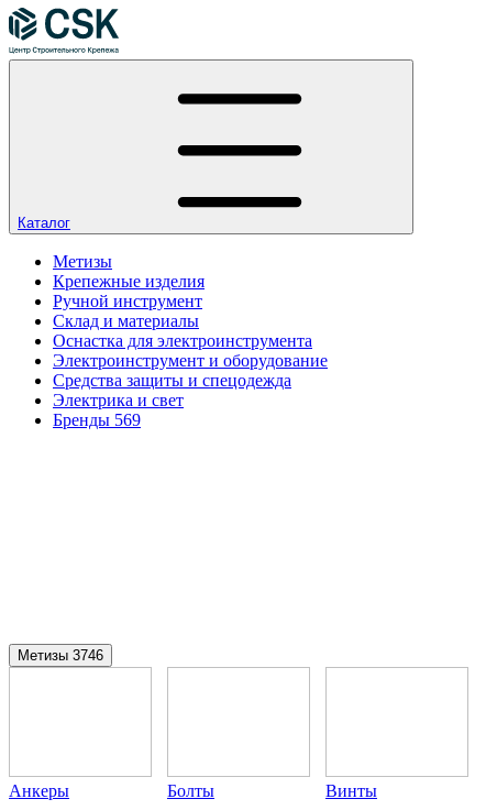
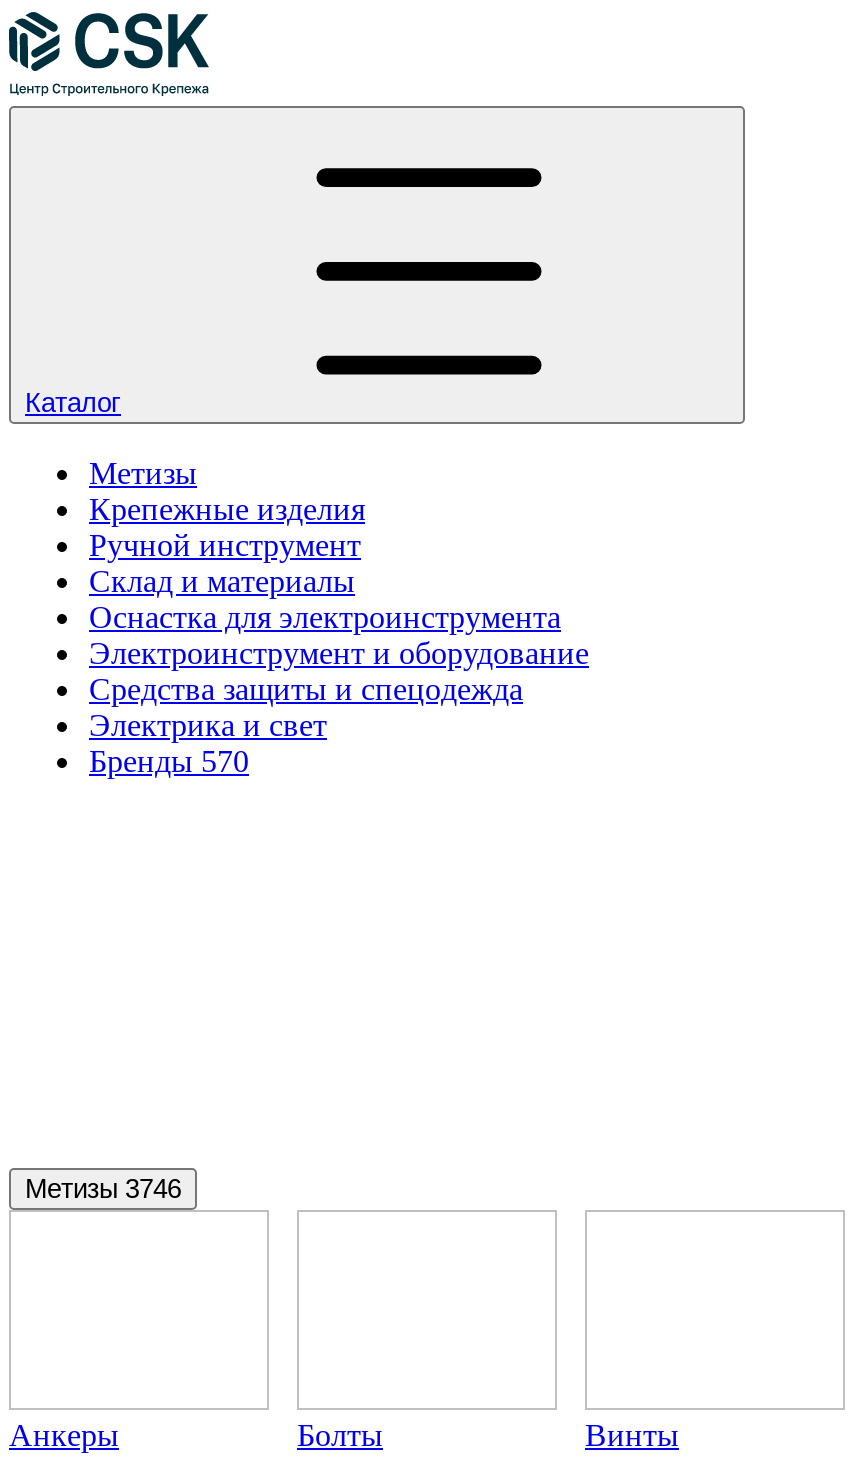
[53,411,141,429] Бренды 569 -> [89,744,249,778] Бренды 570

